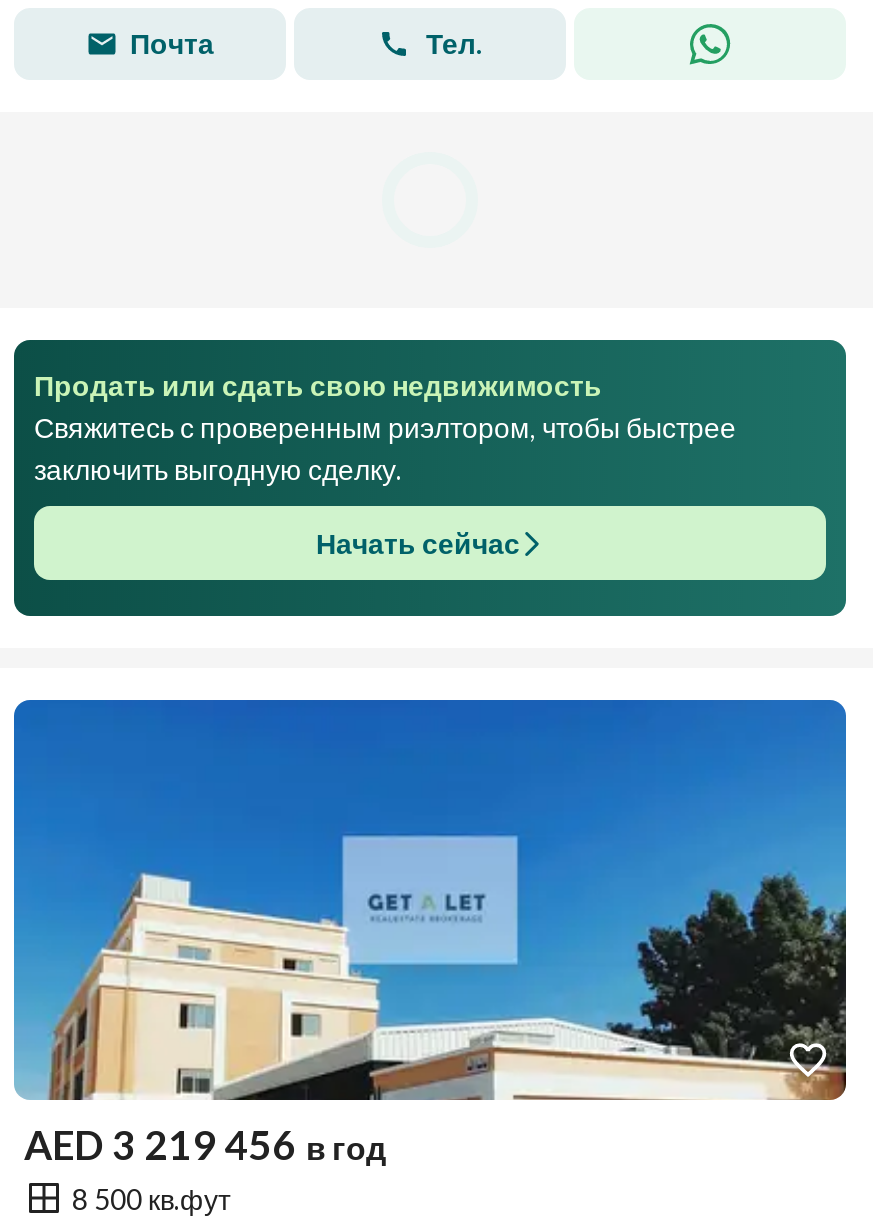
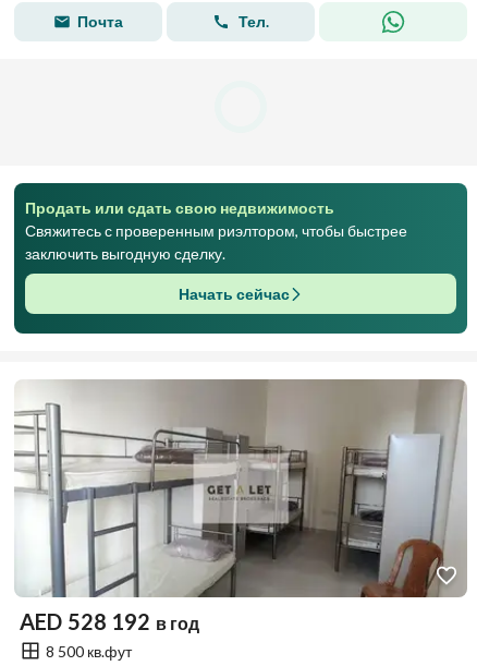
[12,698,846,1168] [image] | AED 3 219 456 в год -> [13,378,467,634] [image] | AED 528 192 в год

